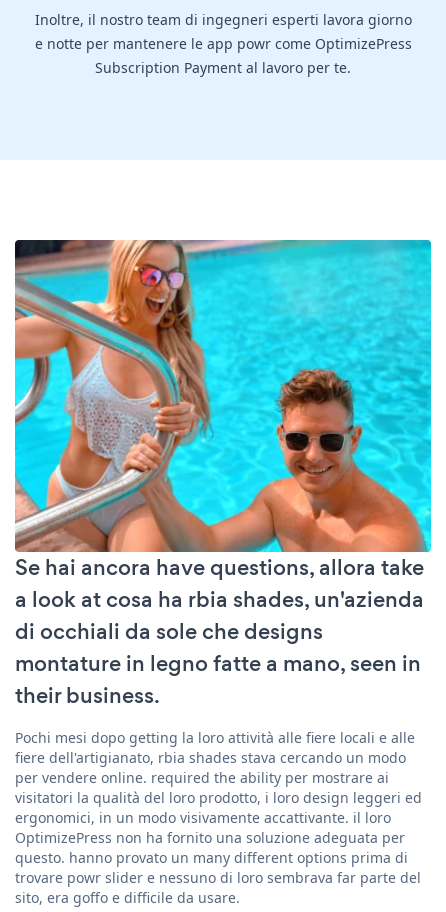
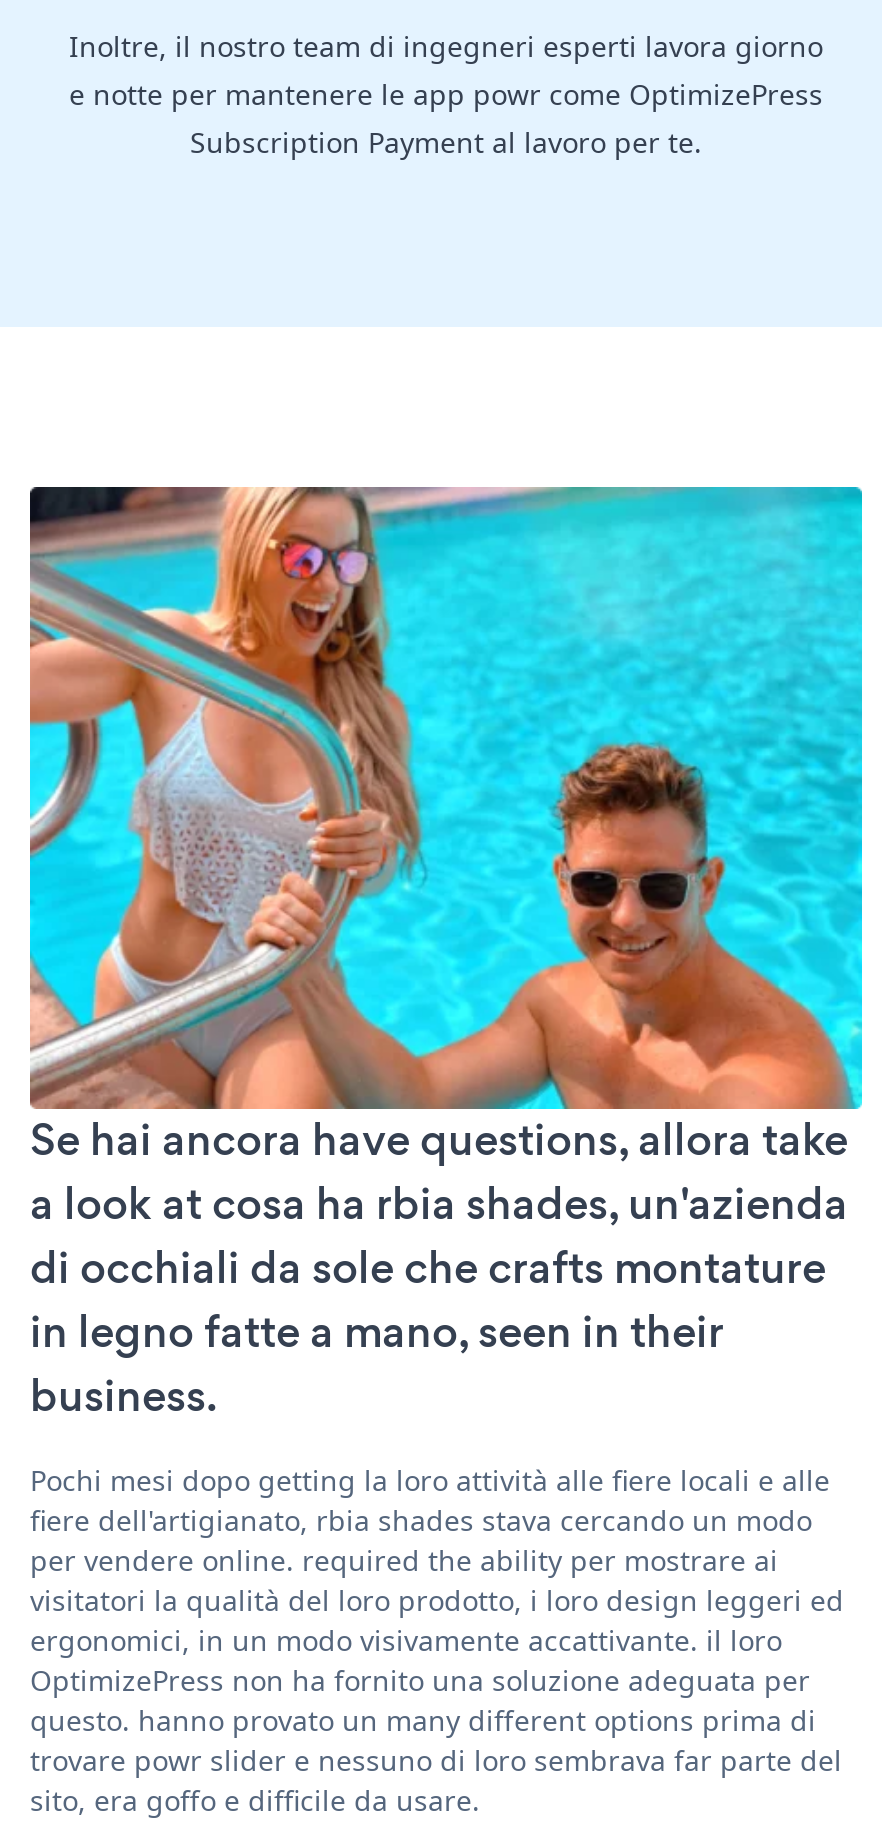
[15,616,421,711] di occhiali da sole che designs | montature in legno fatte a mano, seen in | their business. -> [30,1238,826,1428] di occhiali da sole che crafts montature | in legno fatte a mano, seen in their | business.

